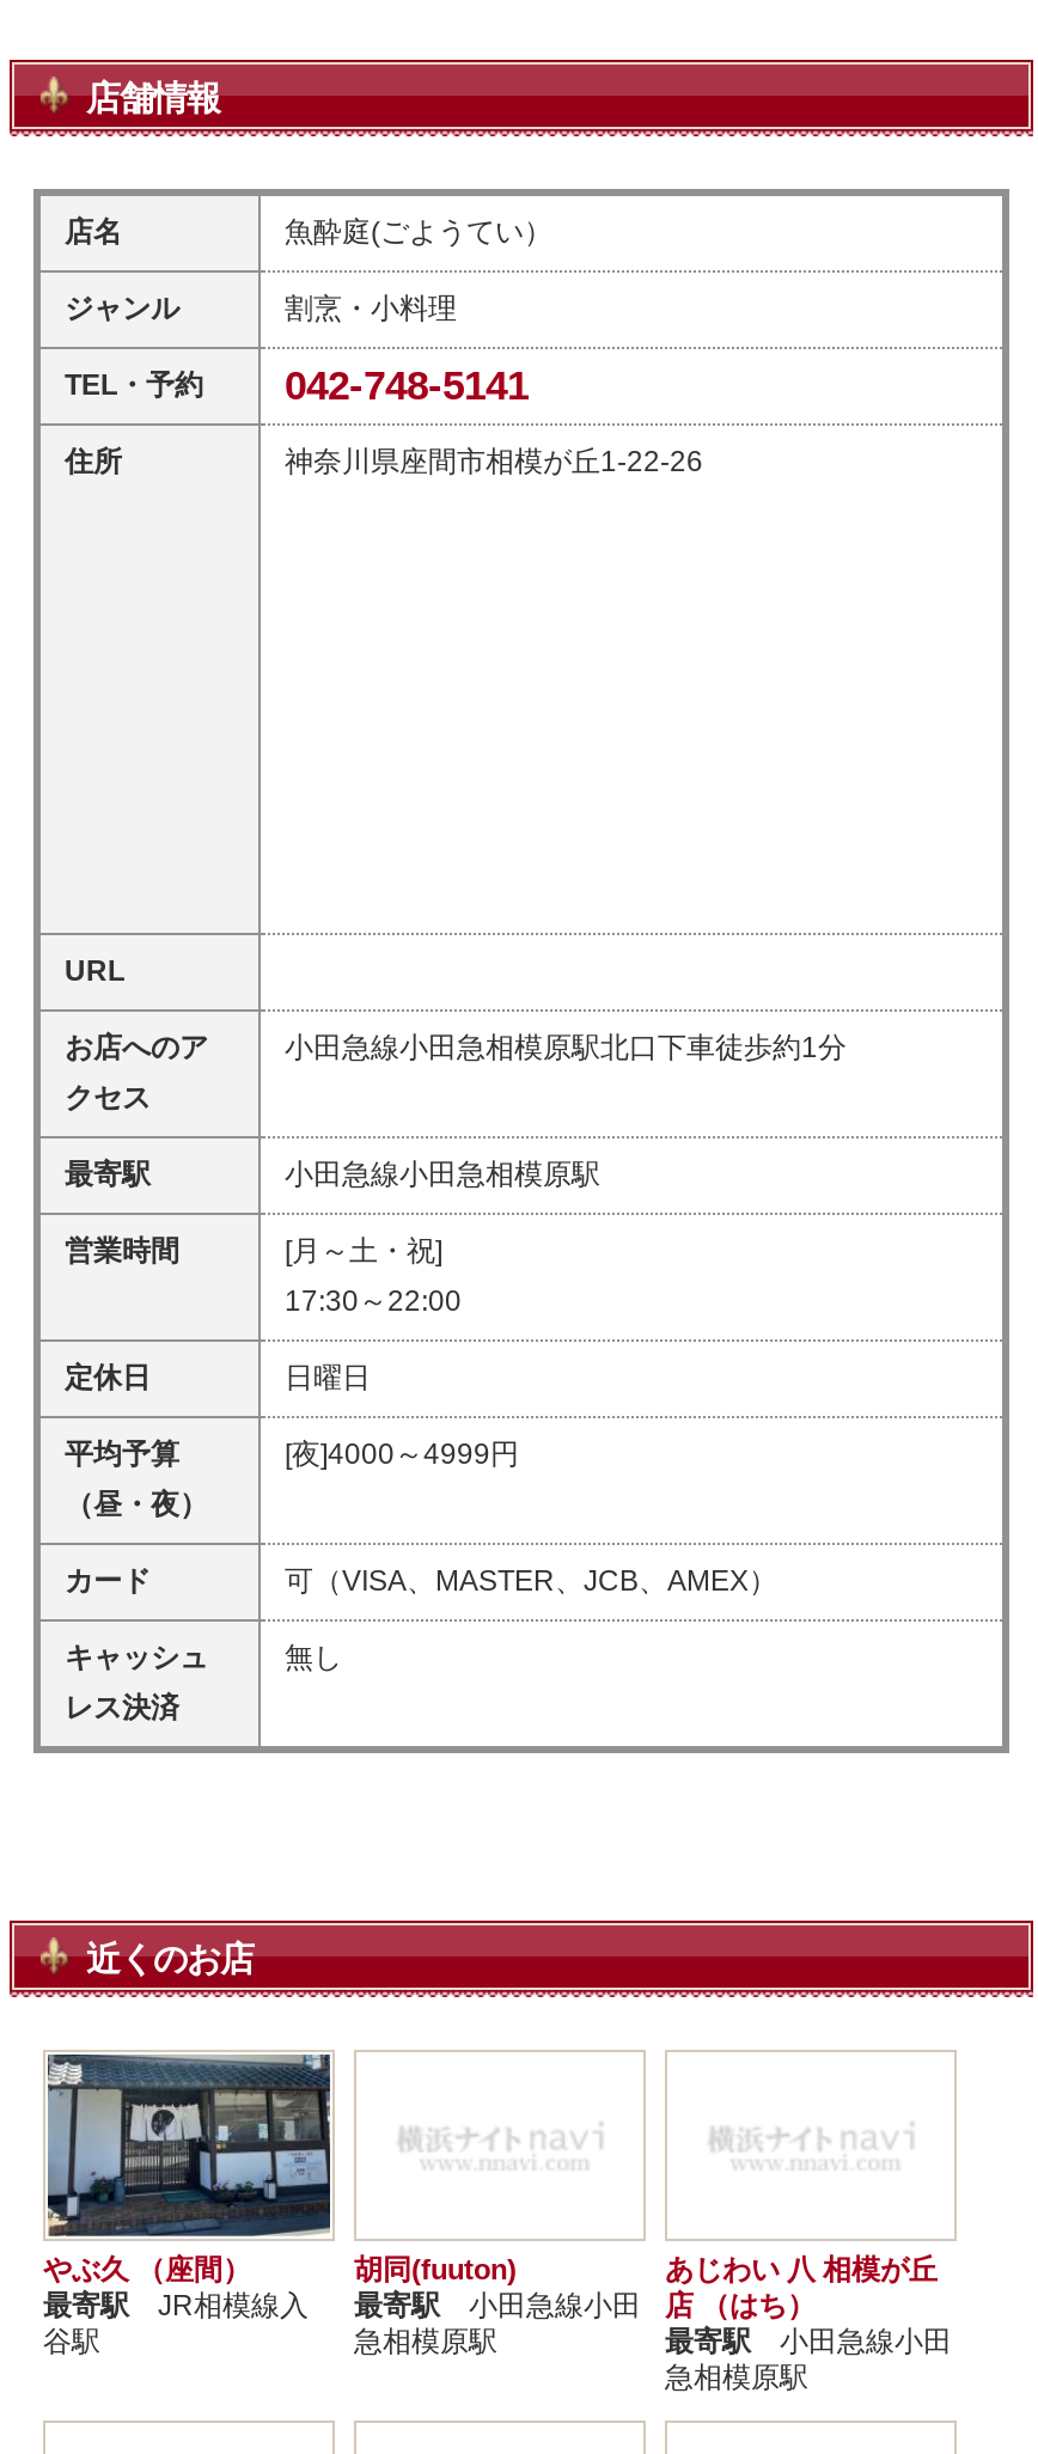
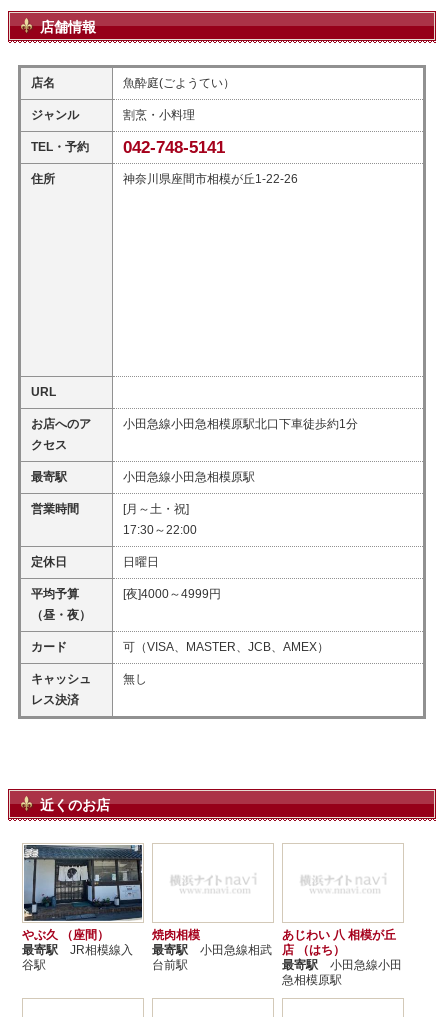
[354,2253,641,2358] 胡同(fuuton) | 最寄駅小田急線小田 | 急相模原駅 -> [152,928,272,972] 焼肉相模 | 最寄駅小田急線相武 | 台前駅

